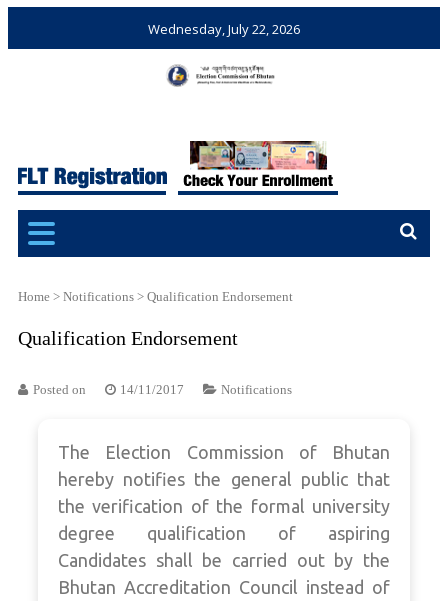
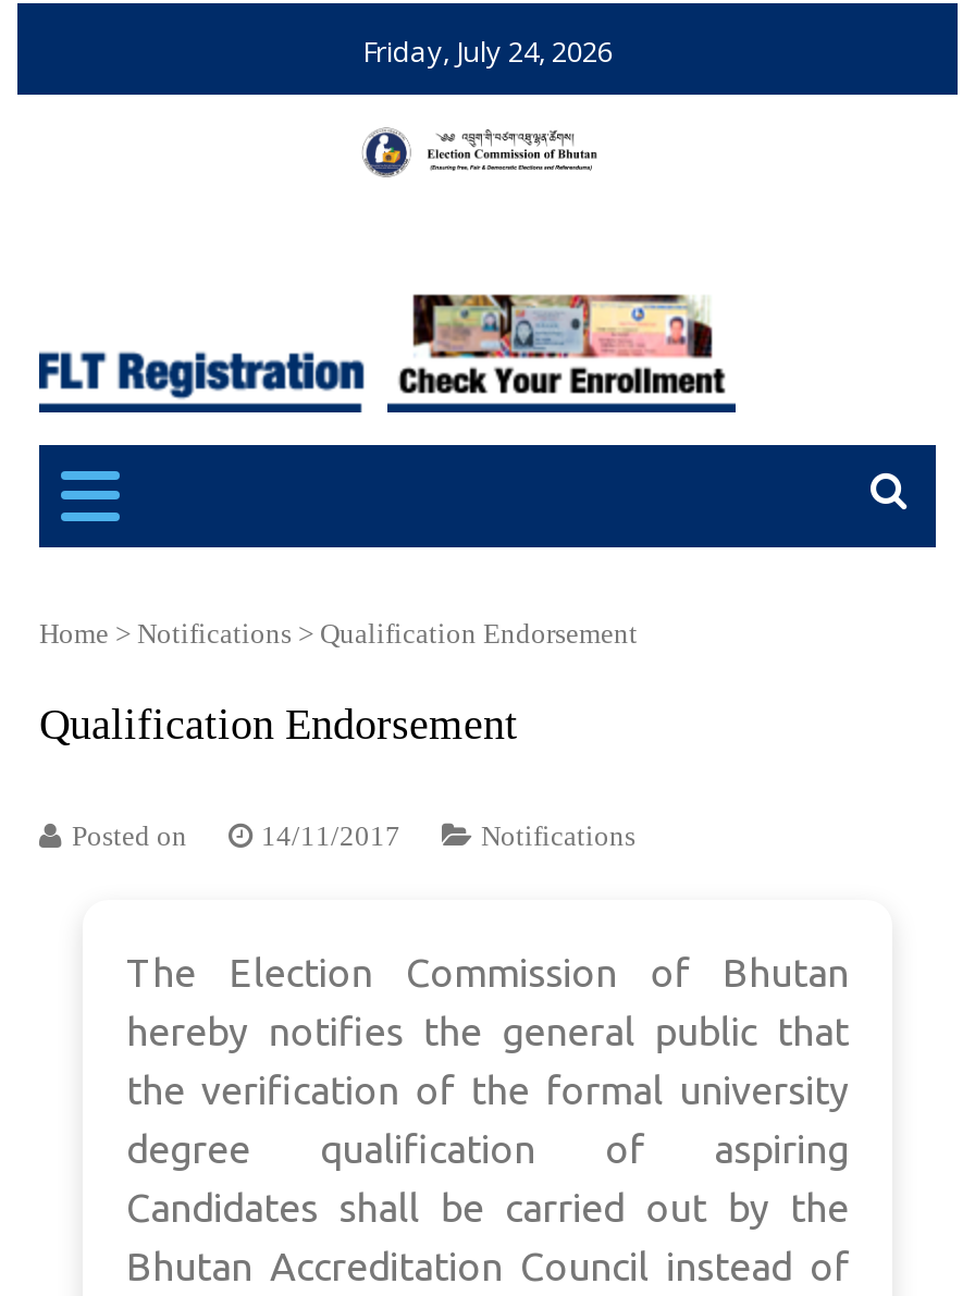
[148,20,300,38] Wednesday, July 22, 2026 -> [362,32,613,71] Friday, July 24, 2026

